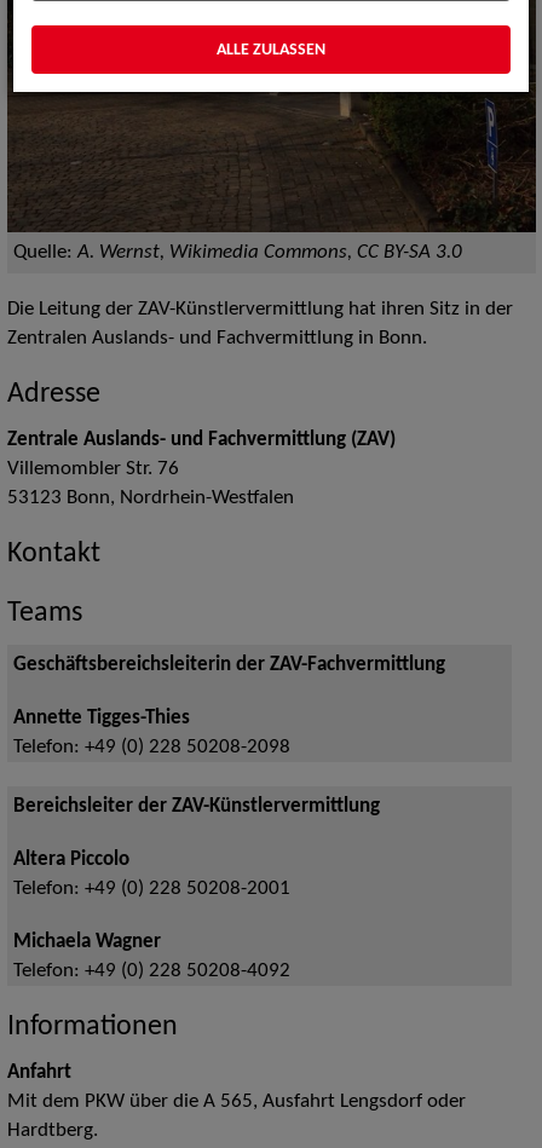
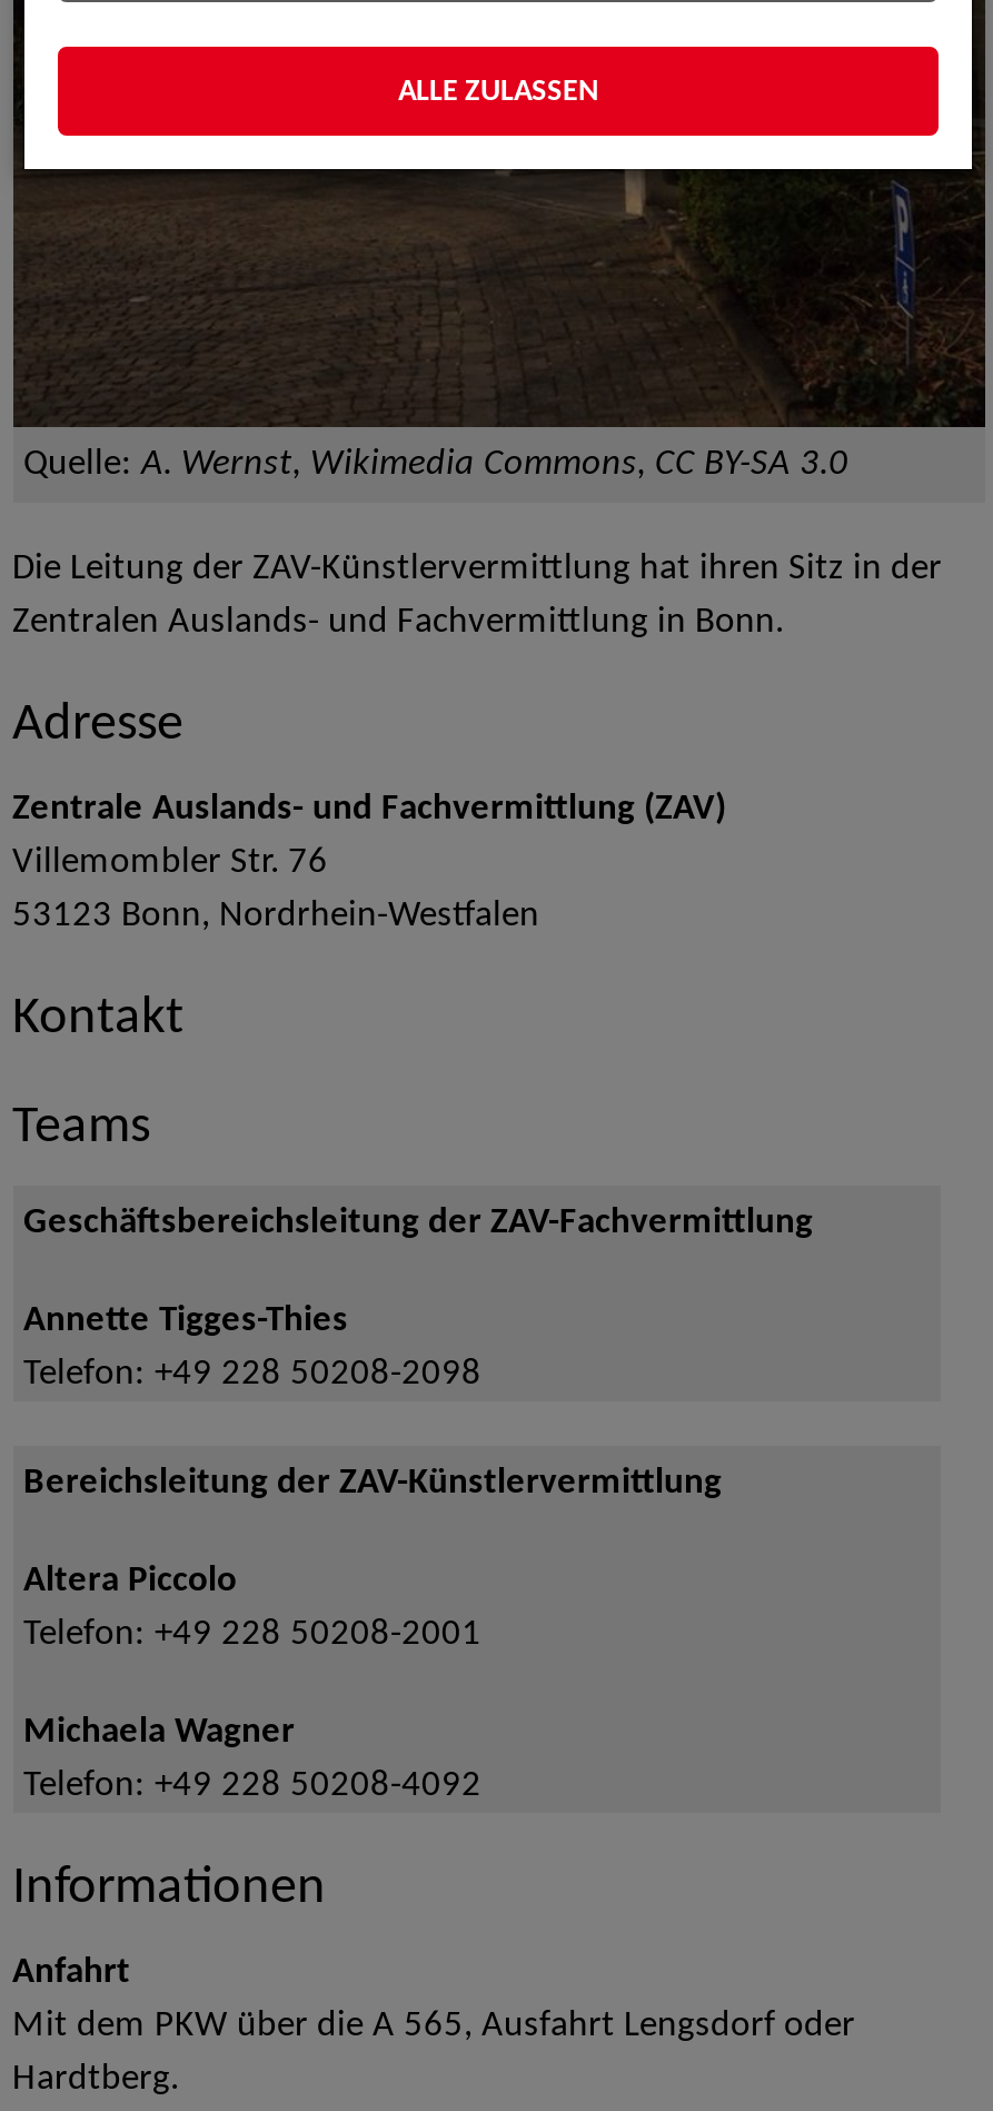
[13,656,445,675] Geschäftsbereichsleiterin der ZAV-Fachvermittlung -> [23,1206,813,1241] Geschäftsbereichsleitung der ZAV-Fachvermittlung
[13,738,290,757] Telefon: +49 (0) 228 50208-2098 -> [23,1357,481,1393] Telefon: +49 228 50208-2098
[13,797,379,817] Bereichsleiter der ZAV-Künstlervermittlung -> [23,1466,722,1502] Bereichsleitung der ZAV-Künstlervermittlung
[13,880,290,899] Telefon: +49 (0) 228 50208-2001 -> [23,1617,481,1653] Telefon: +49 228 50208-2001
[13,962,290,981] Telefon: +49 (0) 228 50208-4092 -> [23,1769,481,1804] Telefon: +49 228 50208-4092

